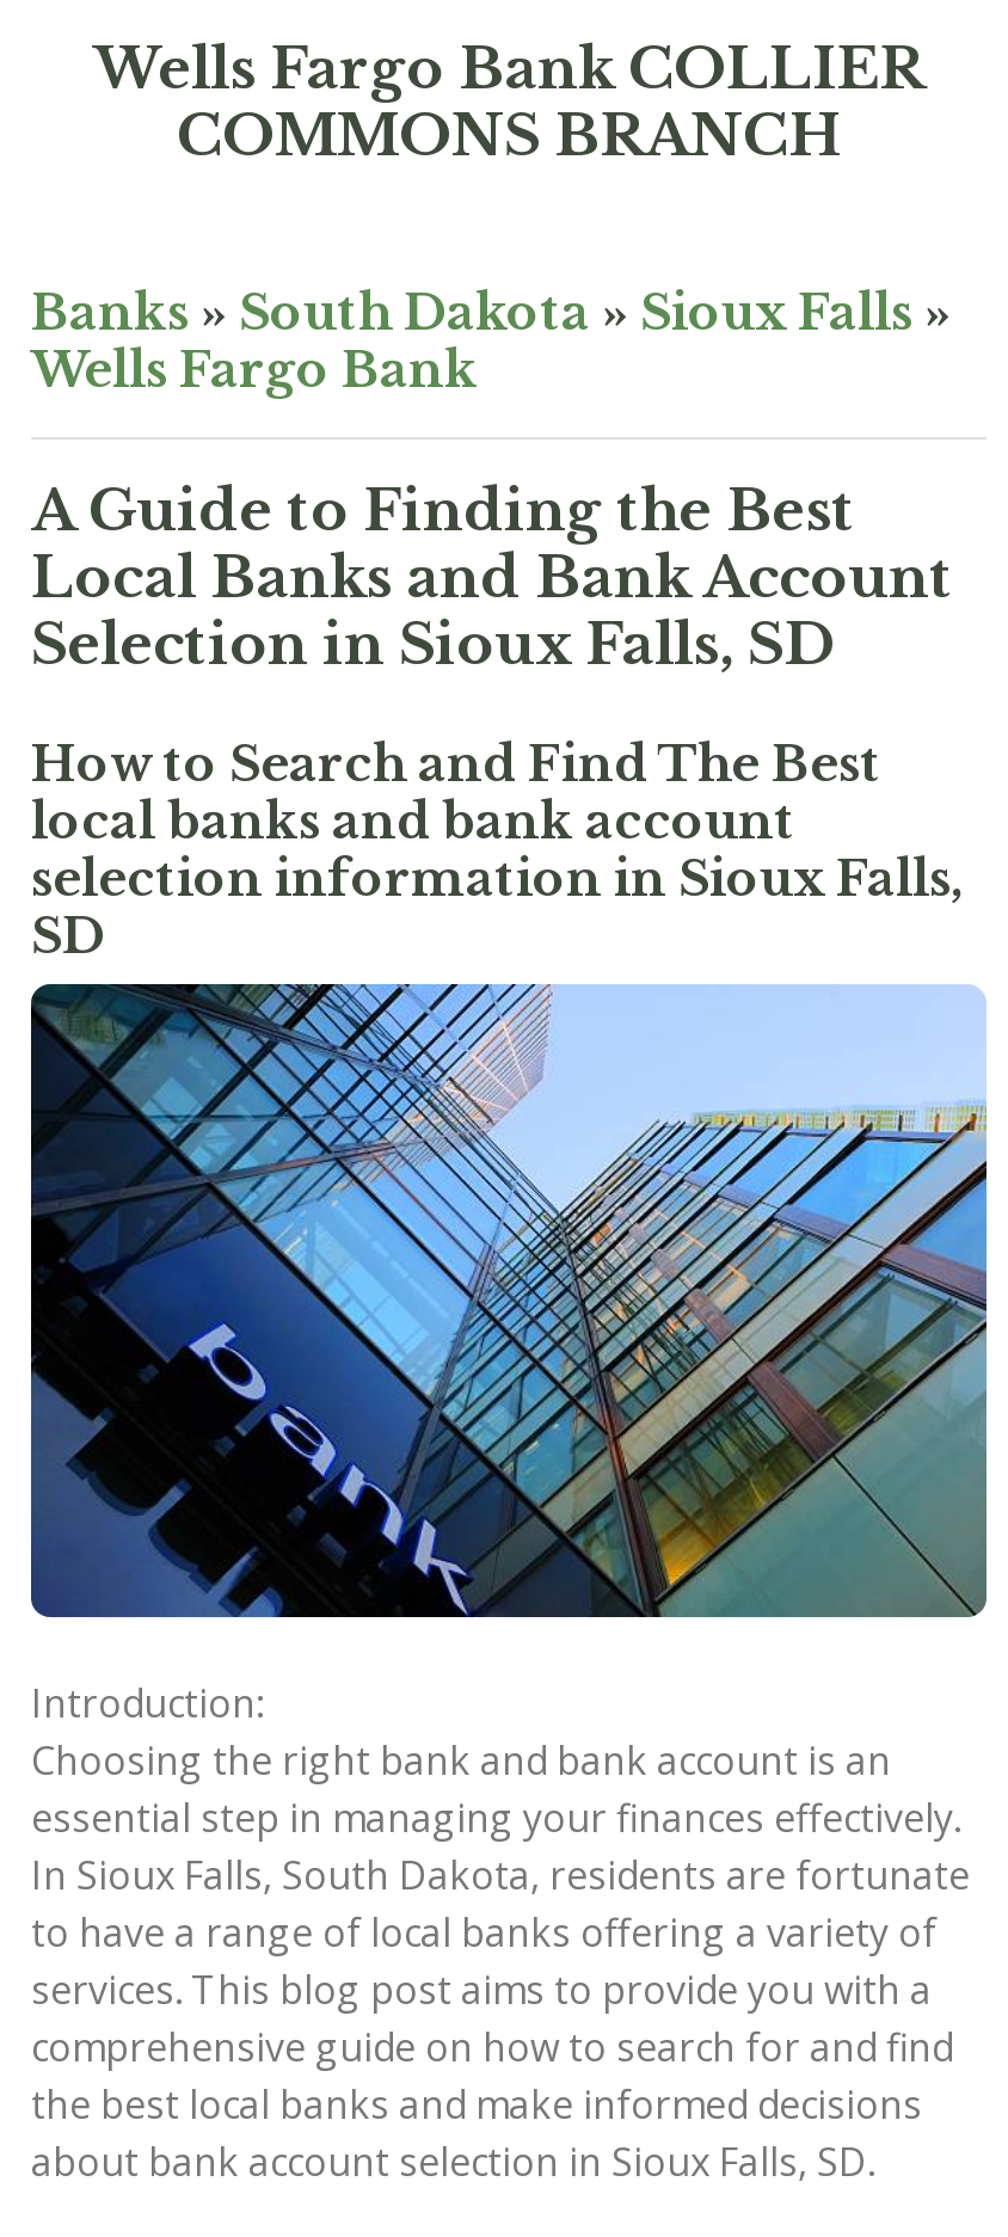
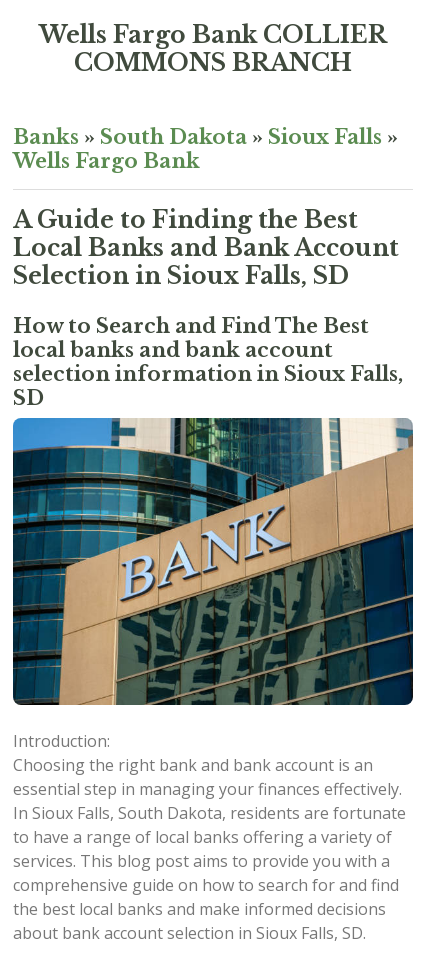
[29,982,989,1620] [image] -> [12,417,414,706] [image]

